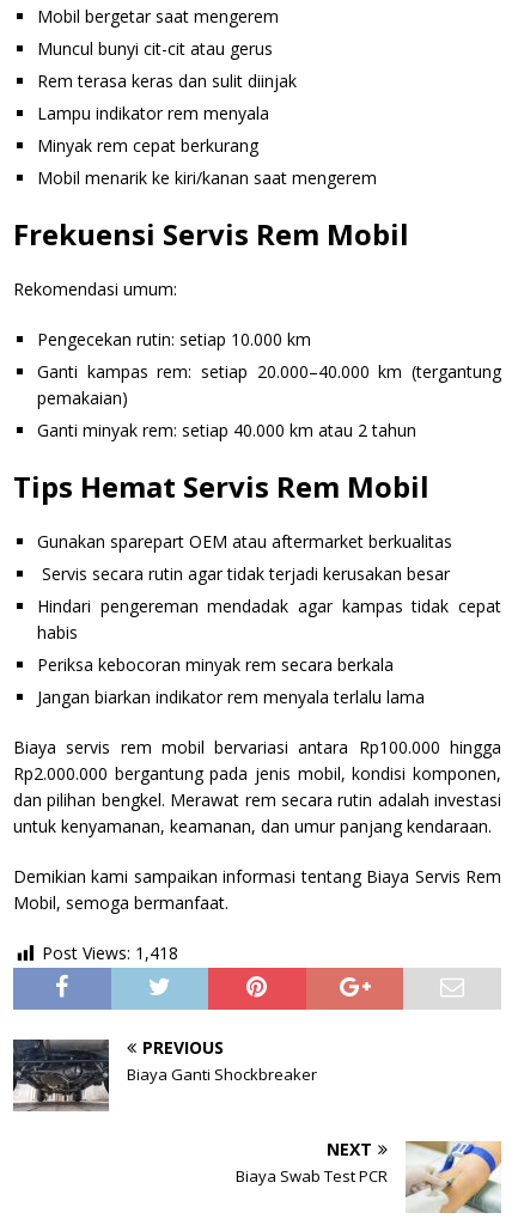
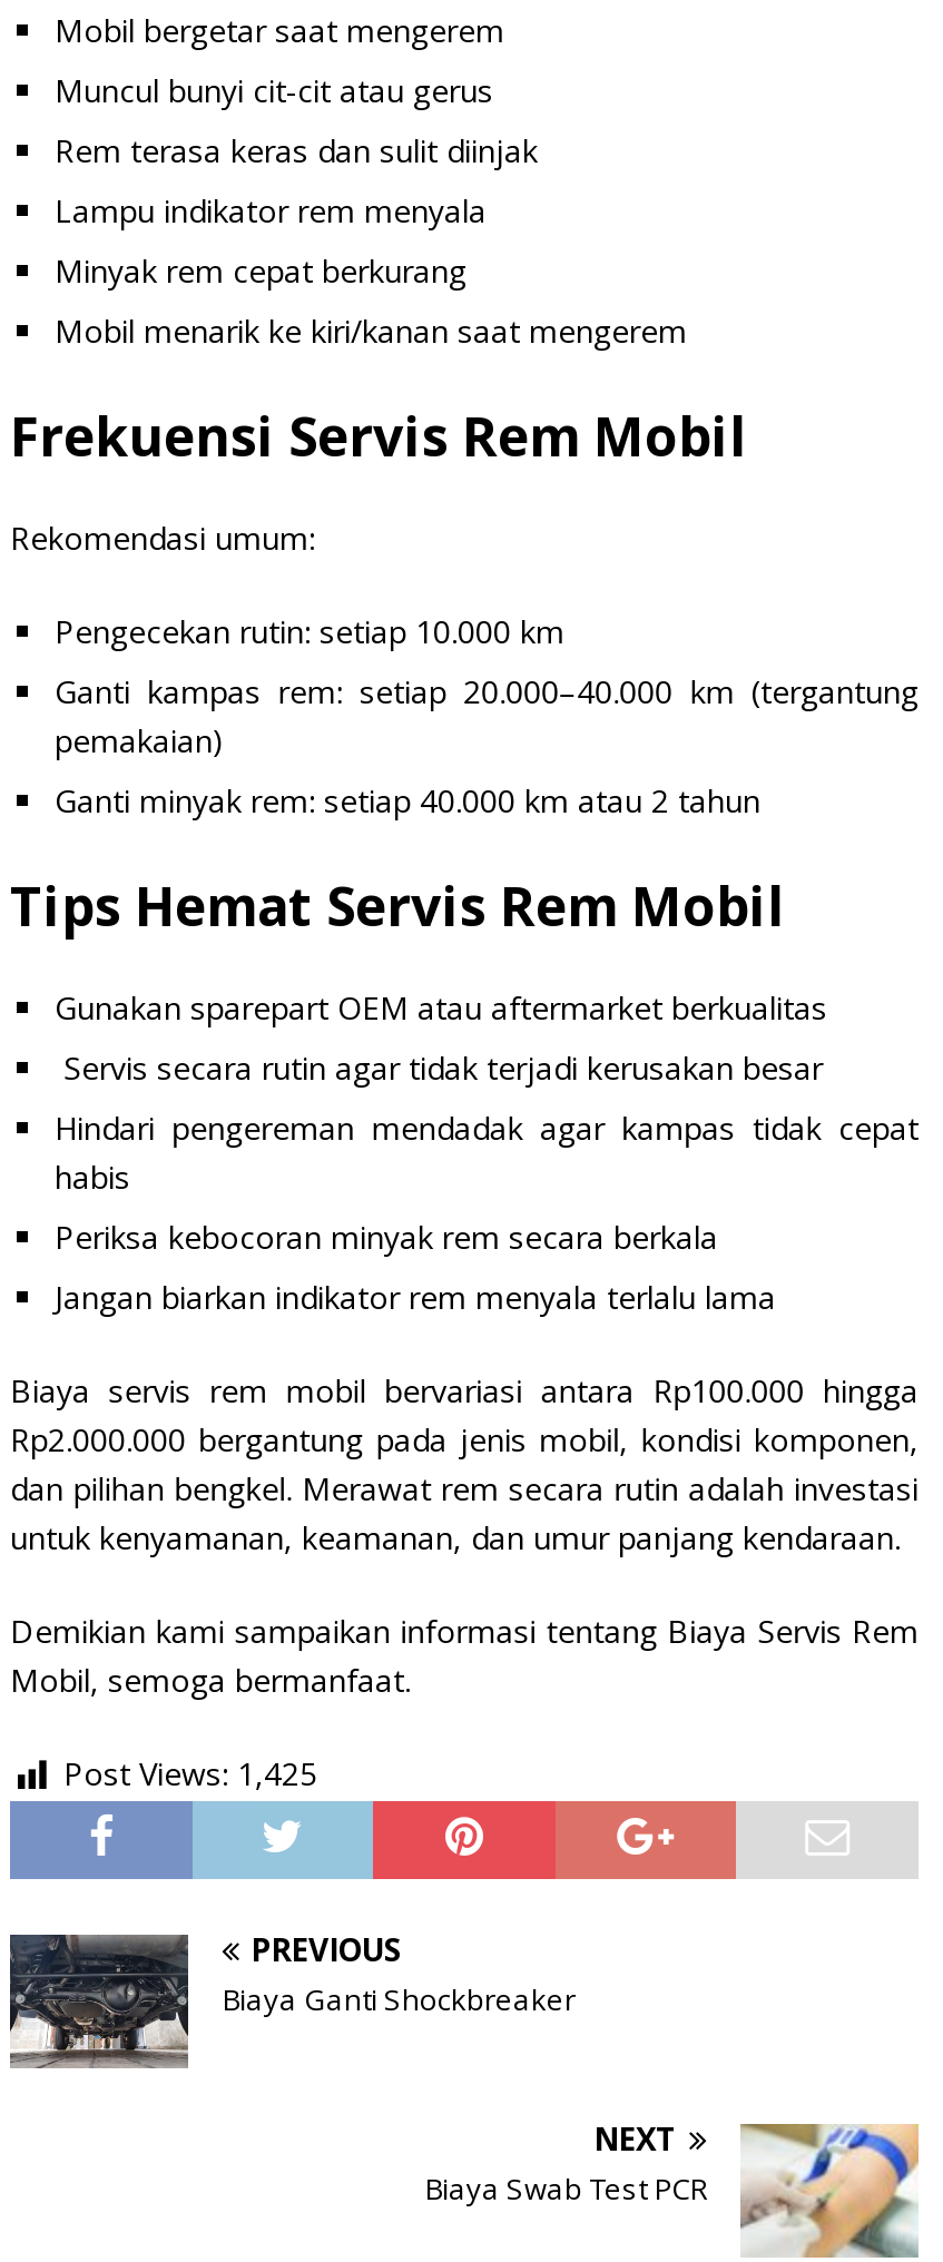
[42,942,178,965] Post Views: 1,418 -> [63,1753,317,1795] Post Views: 1,425

